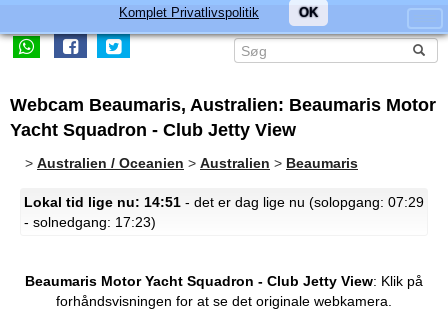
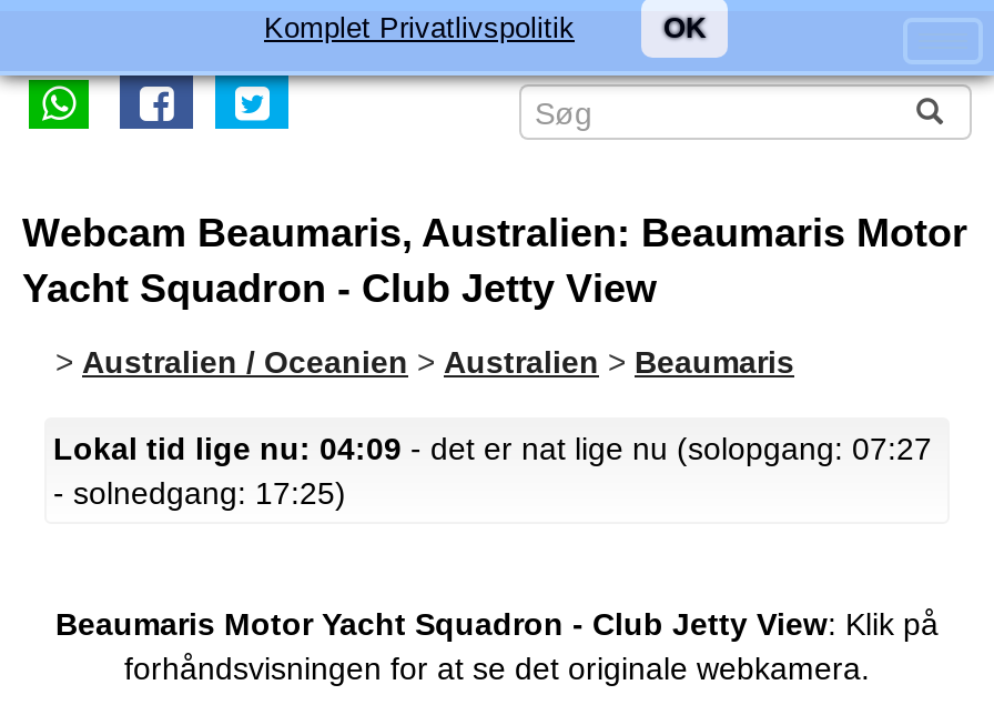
[24,194,424,210] Lokal tid lige nu: 14:51 - det er dag lige nu (solopgang: 07:29 -> [53,431,932,466] Lokal tid lige nu: 04:09 - det er nat lige nu (solopgang: 07:27
[24,214,156,230] - solnedgang: 17:23) -> [53,475,346,511] - solnedgang: 17:25)

